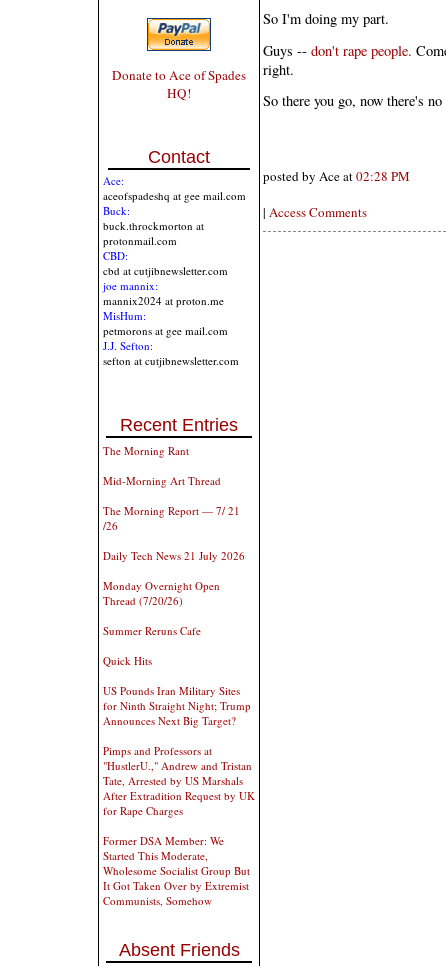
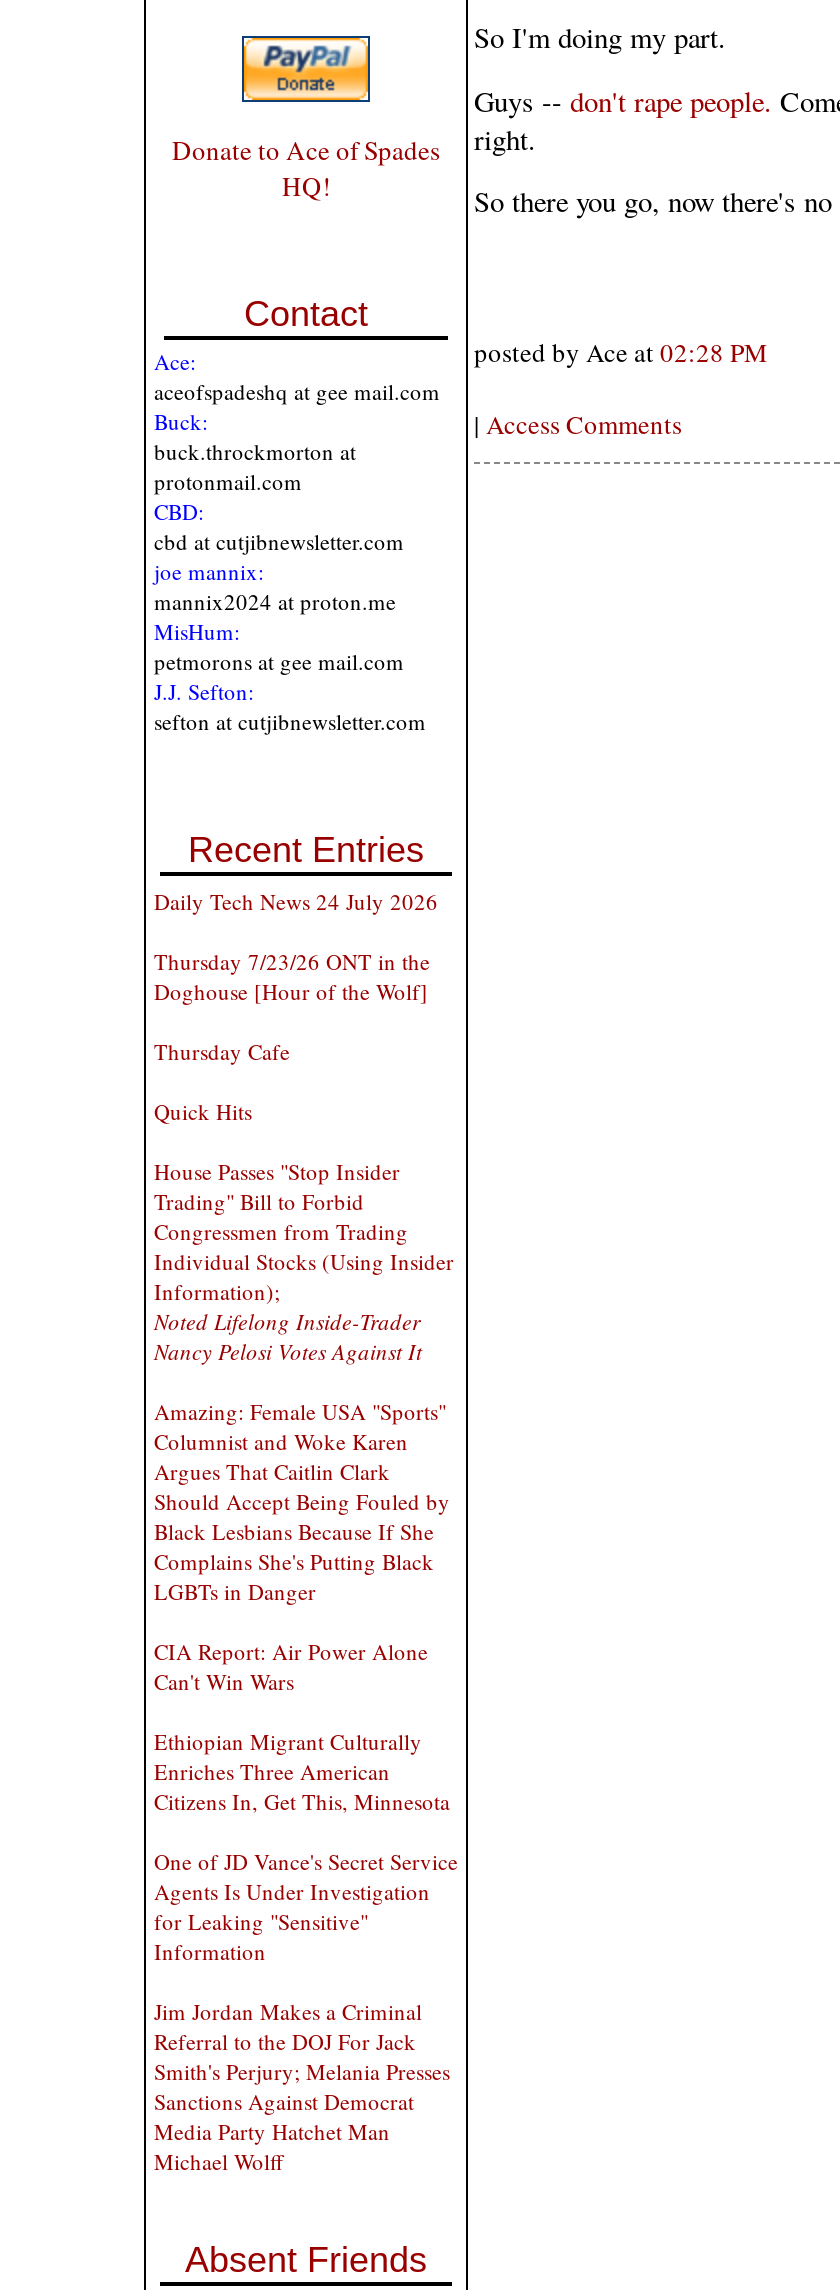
[103,443,245,638] The Morning Rant | Mid-Morning Art Thread | The Morning Report — 7/ 21 | /26 | Daily Tech News 21 July 2026 | Monday Overnight Open | Thread (7/20/26) | Summer Reruns Cafe -> [154,886,438,1066] Daily Tech News 24 July 2026 | Thursday 7/23/26 ONT in the | Doghouse [Hour of the Wolf] | Thursday Cafe
moved [103,653,152,668] -> [154,1096,252,1126]: Quick Hits
[103,683,255,908] US Pounds Iran Military Sites | for Ninth Straight Night; Trump | Announces Next Big Target? | Pimps and Professors at | "HustlerU.," Andrew and Tristan | Tate, Arrested by US Marshals | After Extradition Request by UK | for Rape Charges | Former DSA Member: We | Started This Moderate, | Wholesome Socialist Group But | It Got Taken Over by Extremist | Communists, Somehow -> [154,1156,458,2176] House Passes "Stop Insider | Trading" Bill to Forbid | Congressmen from Trading | Individual Stocks (Using Insider | Information); | Noted Lifelong Inside-Trader | Nancy Pelosi Votes Against It | Amazing: Female USA "Sports" | Columnist and Woke Karen | Argues That Caitlin Clark | Should Accept Being Fouled by | Black Lesbians Because If She | Complains She's Putting Black | LGBTs in Danger | CIA Report: Air Power Alone | Can't Win Wars | Ethiopian Migrant Culturally | Enriches Three American | Citizens In, Get This, Minnesota | One of JD Vance's Secret Service | Agents Is Under Investigation | for Leaking "Sensitive" | Information | Jim Jordan Makes a Criminal | Referral to the DOJ For Jack | Smith's Perjury; Melania Presses | Sanctions Against Democrat | Media Party Hatchet Man | Michael Wolff

